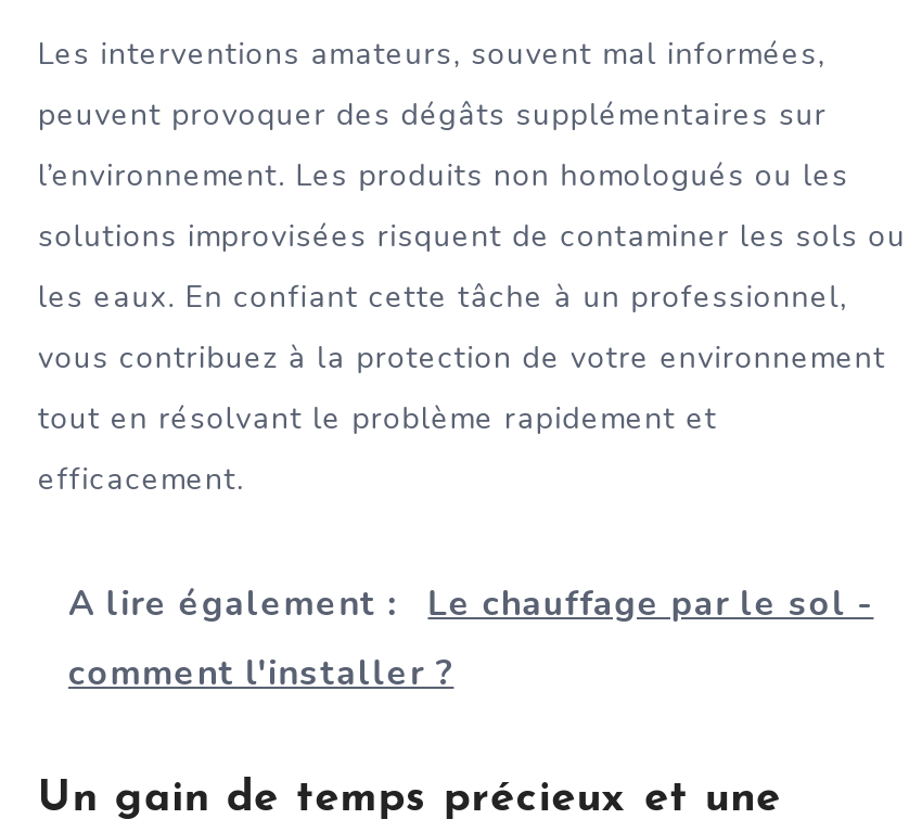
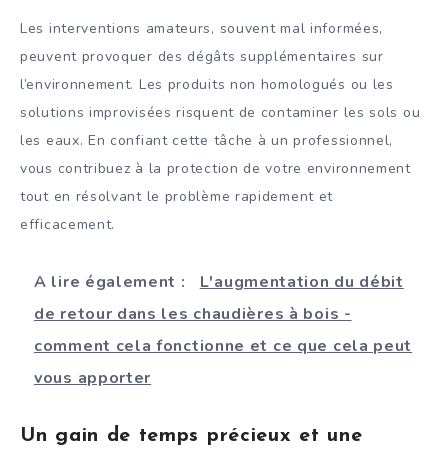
[68,580,874,697] A lire également : Le chauffage par le sol - | comment l'installer ? -> [34,271,412,389] A lire également : L'augmentation du débit | de retour dans les chaudières à bois - | comment cela fonctionne et ce que cela peut | vous apporter

